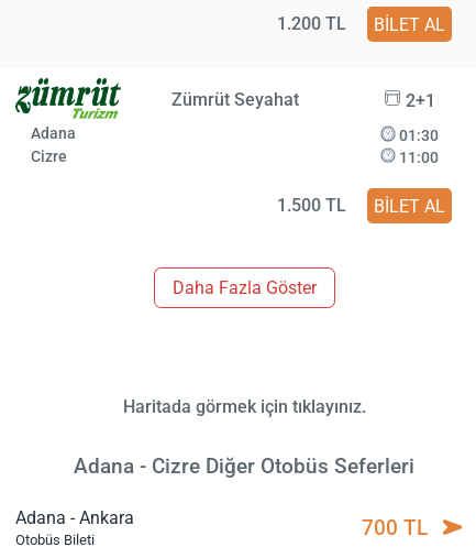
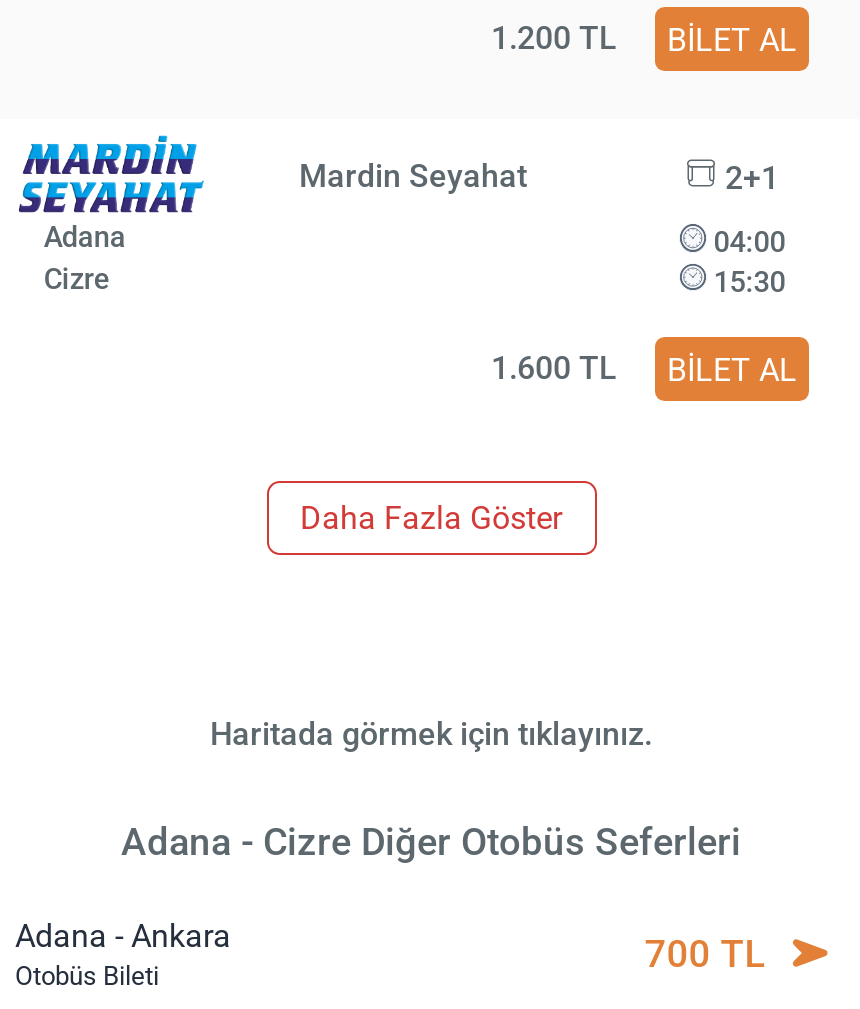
[14,77,122,120] [image] -> [15,133,207,215] [image]
[171,89,299,110] Zümrüt Seyahat -> [299,157,527,195] Mardin Seyahat
[396,127,439,146] 01:30 -> [707,226,785,260] 04:00
[396,149,439,167] 11:00 -> [707,265,785,299] 15:30
[277,195,445,216] 1.500 TL BİLET AL -> [491,349,797,388] 1.600 TL BİLET AL

